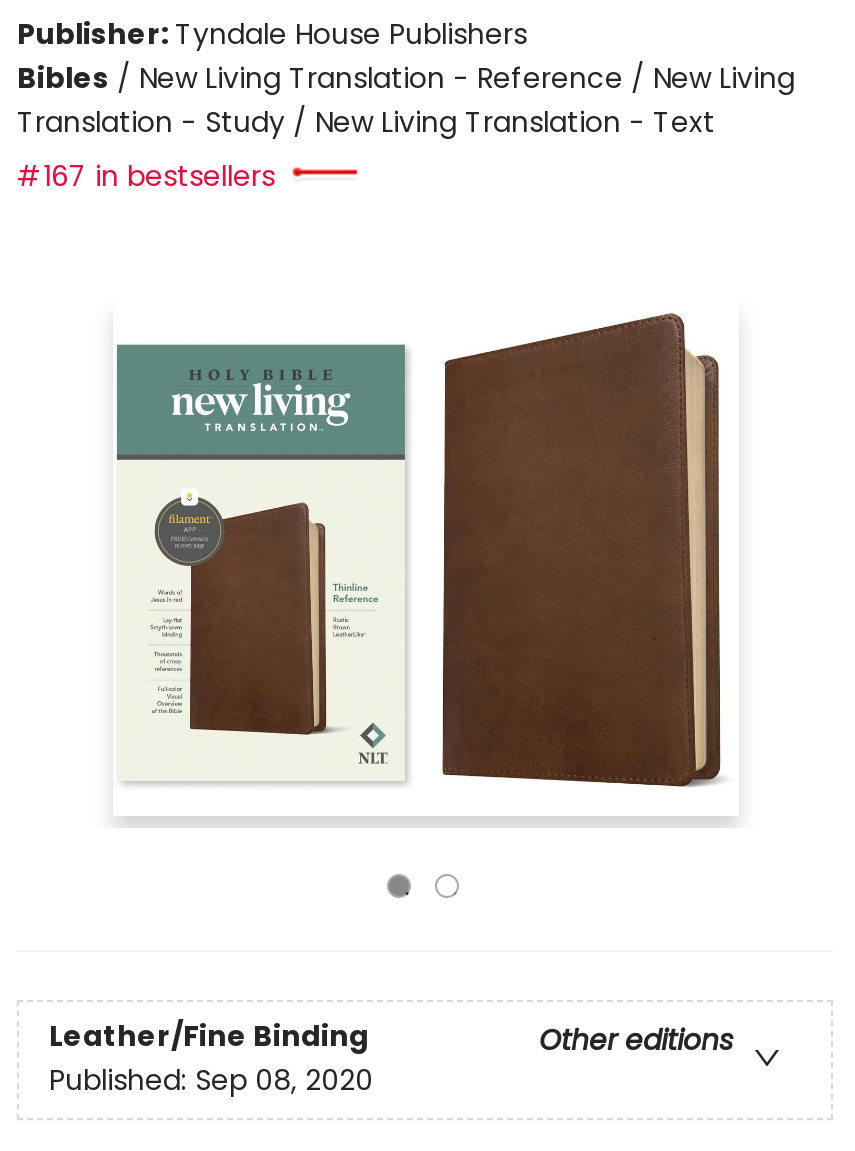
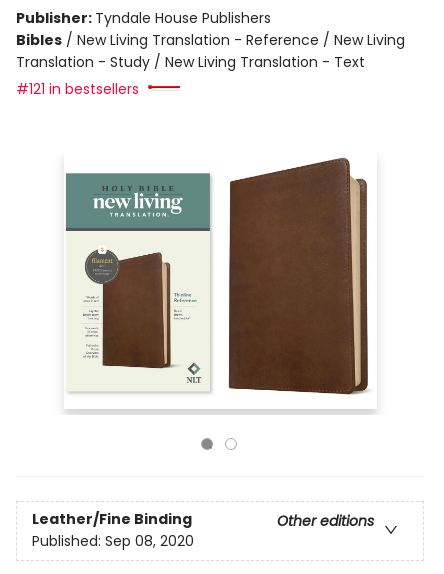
[17,156,275,196] #167 in bestsellers -> [16,79,139,99] #121 in bestsellers

